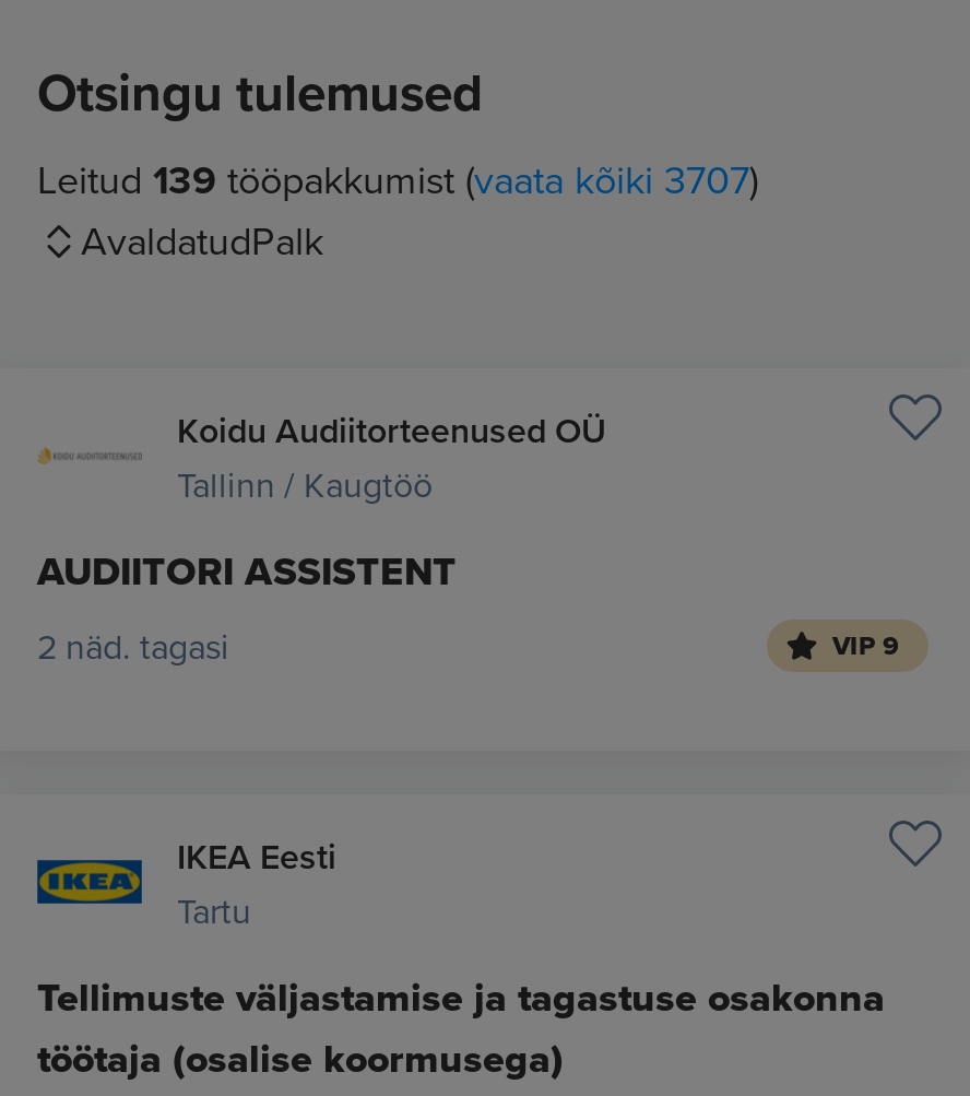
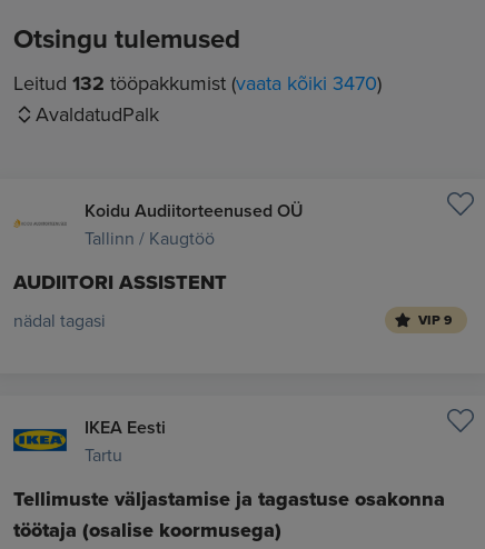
[37,152,758,209] Leitud 139 tööpakkumist (vaata kõiki 3707) -> [13,69,382,98] Leitud 132 tööpakkumist (vaata kõiki 3470)
[37,622,229,670] 2 näd. tagasi -> [13,308,106,332] nädal tagasi

